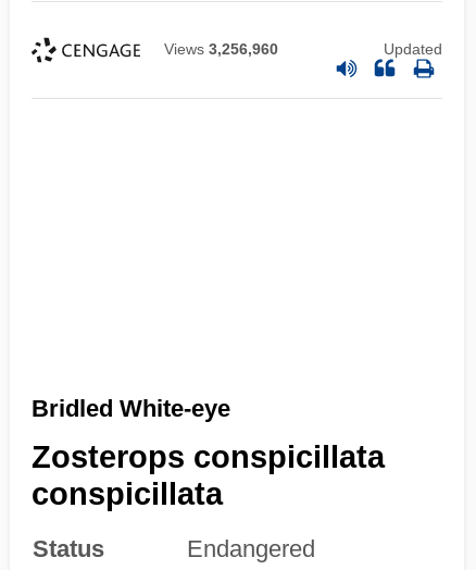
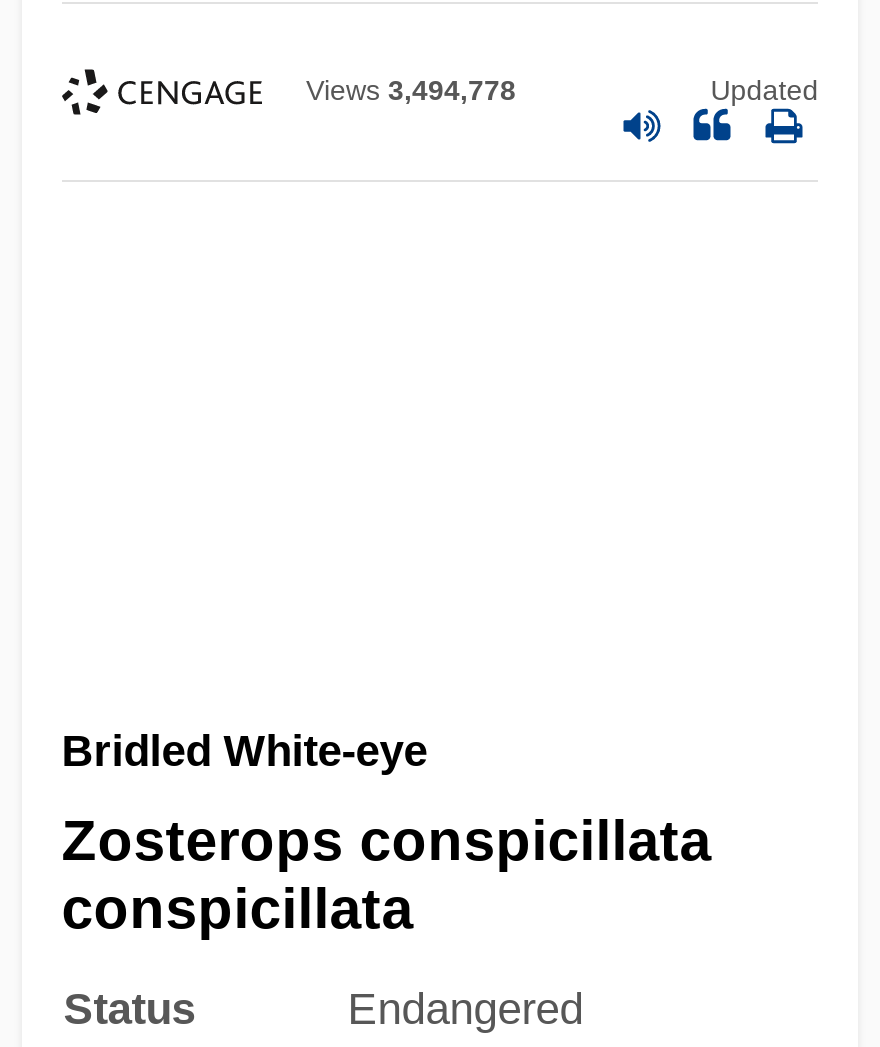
[164,41,278,58] Views 3,256,960 -> [306,75,516,107] Views 3,494,778

